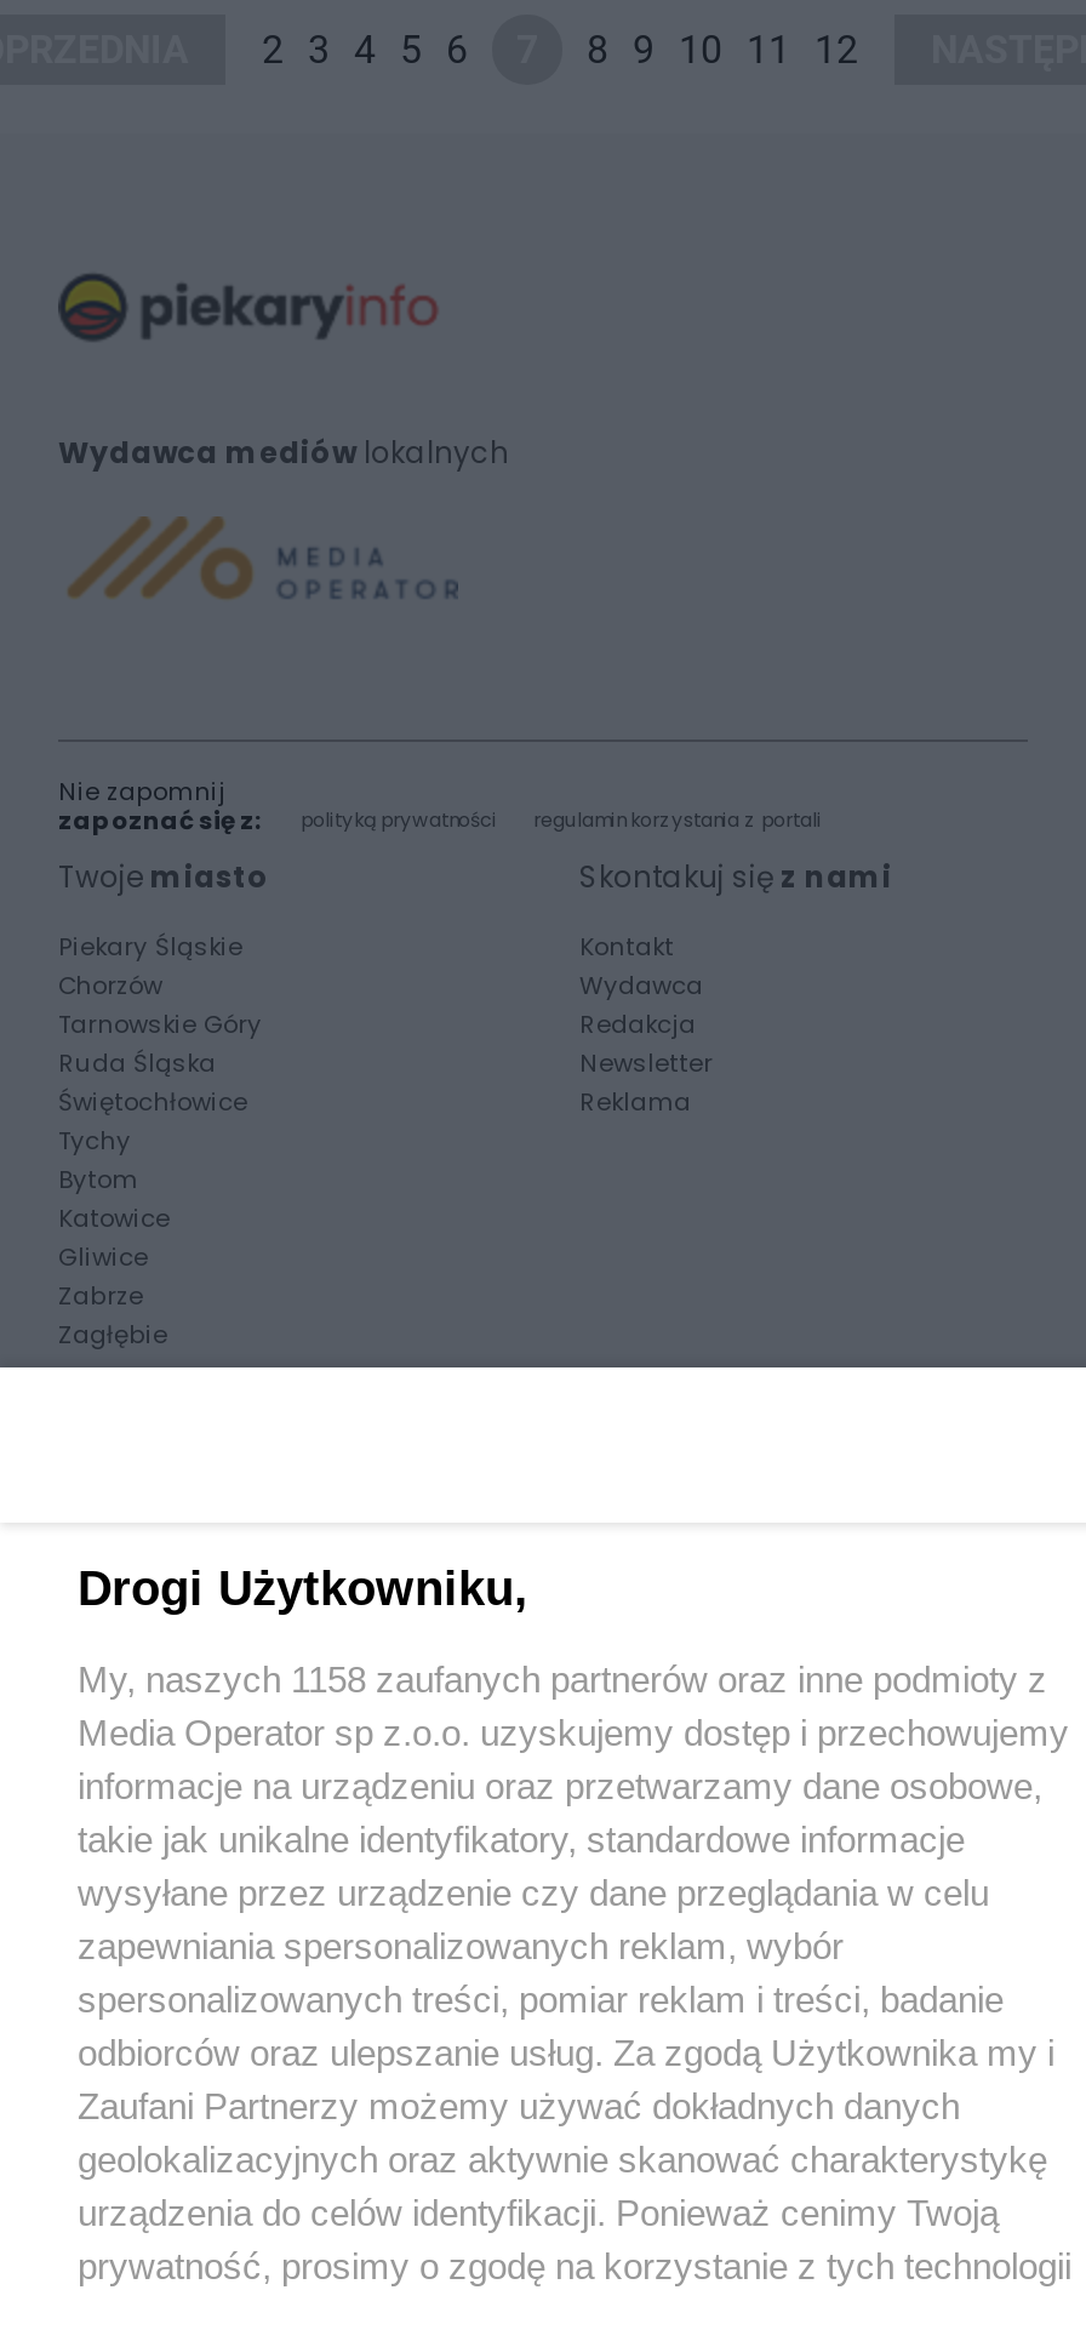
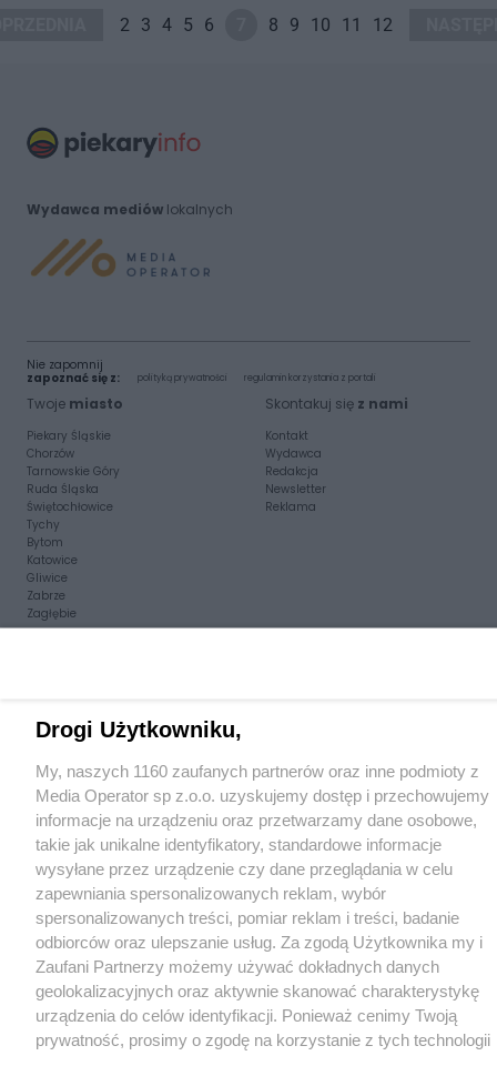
[78,1658,1047,1700] My, naszych 1158 zaufanych partnerów oraz inne podmioty z -> [35,761,479,780] My, naszych 1160 zaufanych partnerów oraz inne podmioty z

